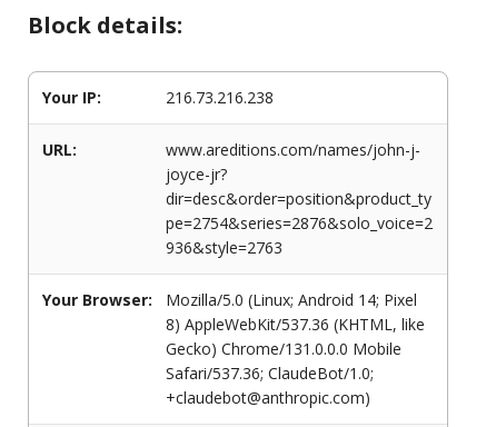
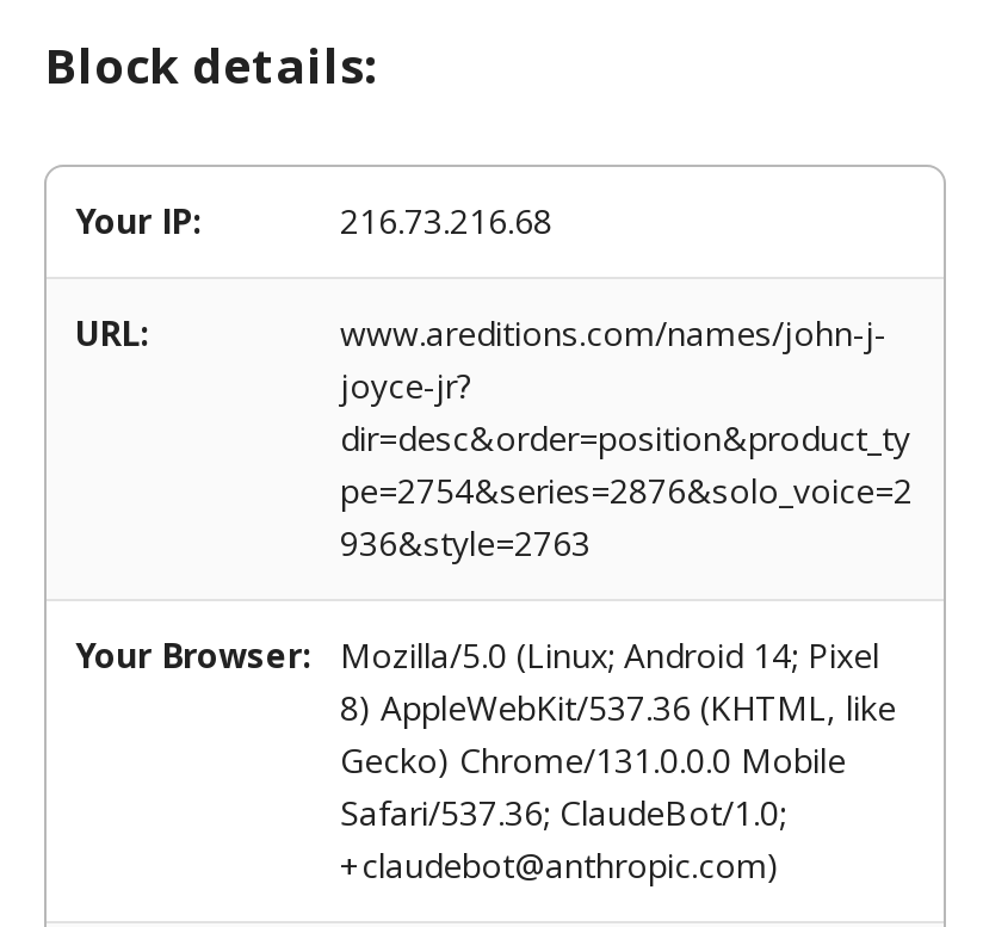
[166,87,274,108] 216.73.216.238 -> [340,198,552,243] 216.73.216.68

